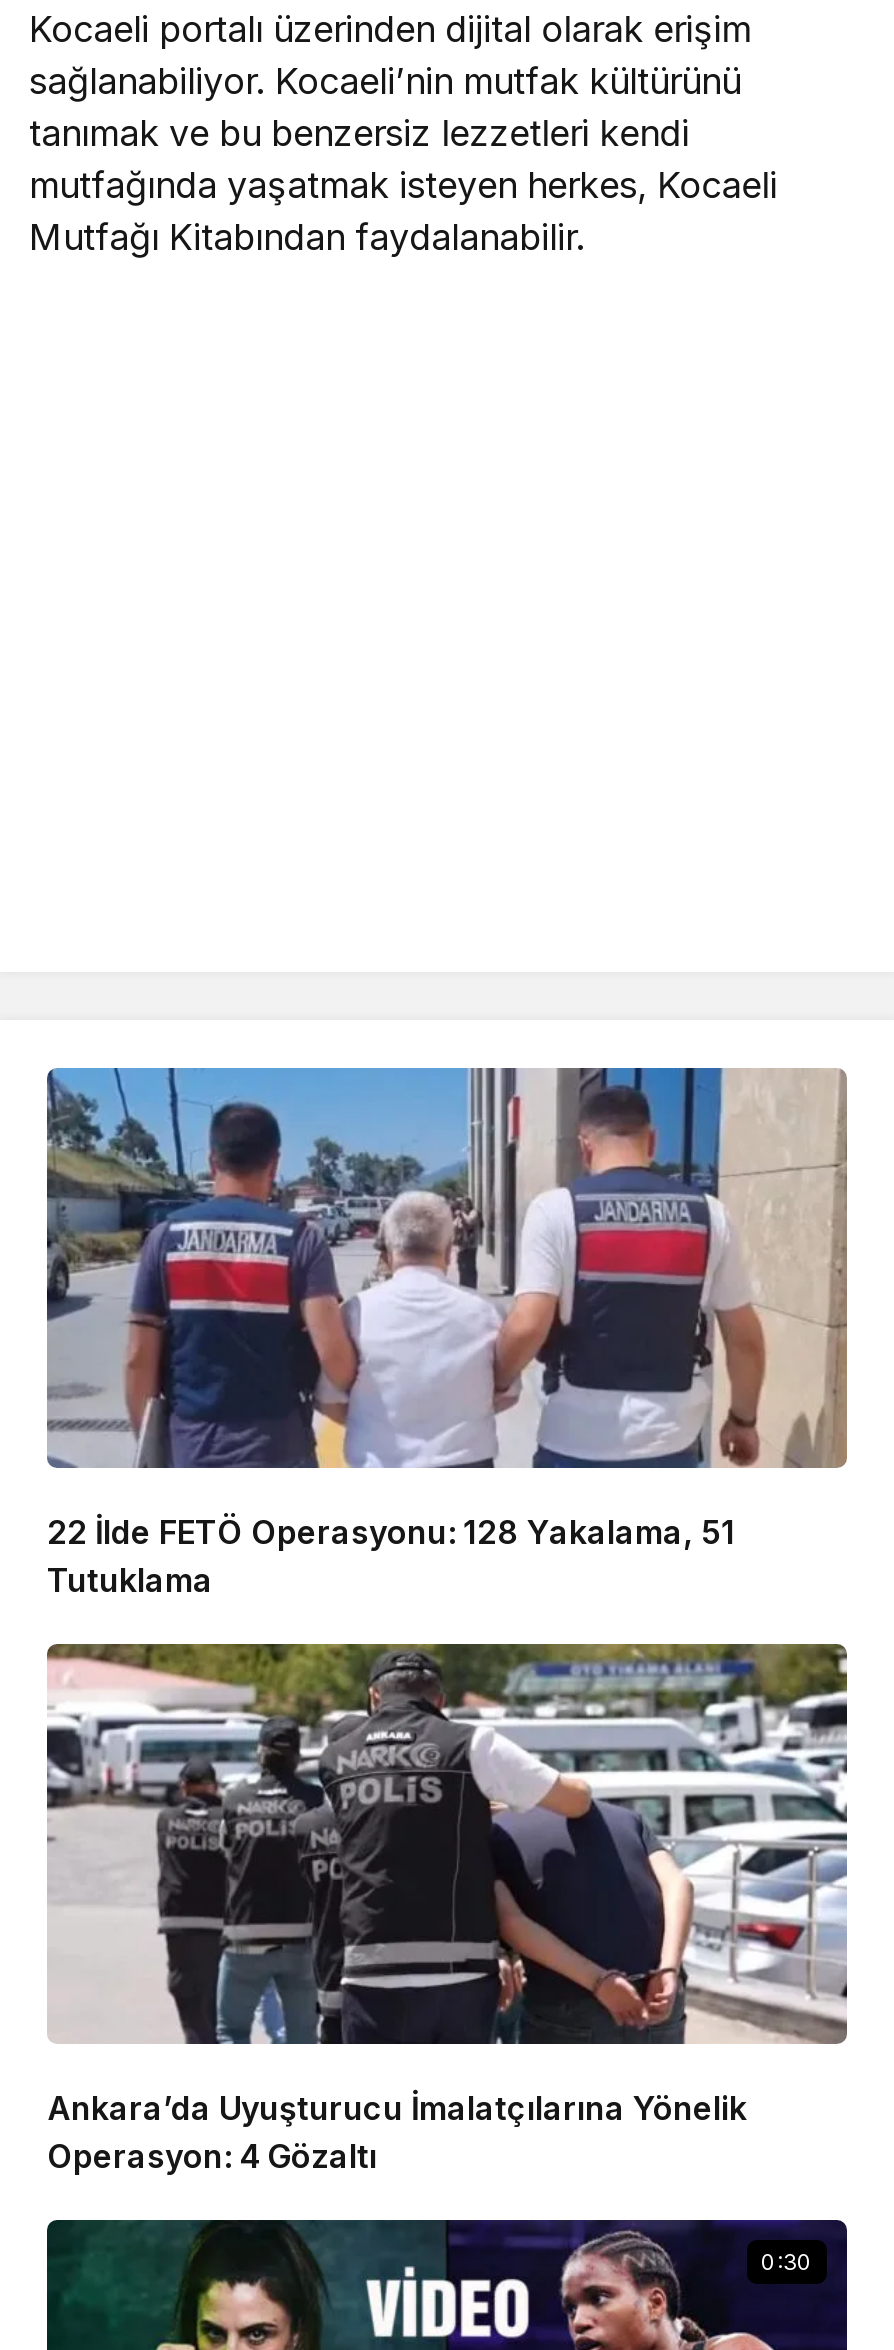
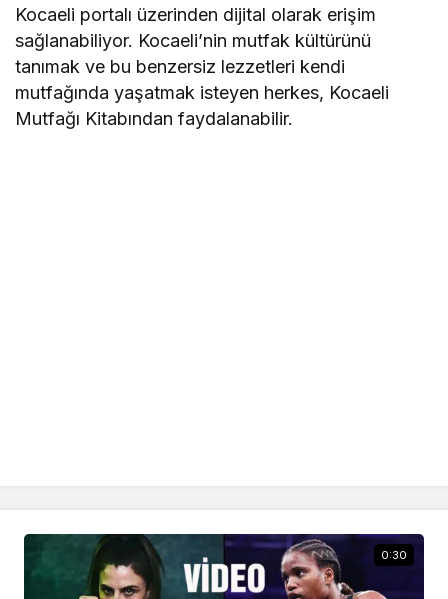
[45,1066,849,1600] [image] | 22 İlde FETÖ Operasyonu: 128 Yakalama, 51 | Tutuklama -> none
[45,1642,849,2176] [image] | Ankara’da Uyuşturucu İmalatçılarına Yönelik | Operasyon: 4 Gözaltı -> none

